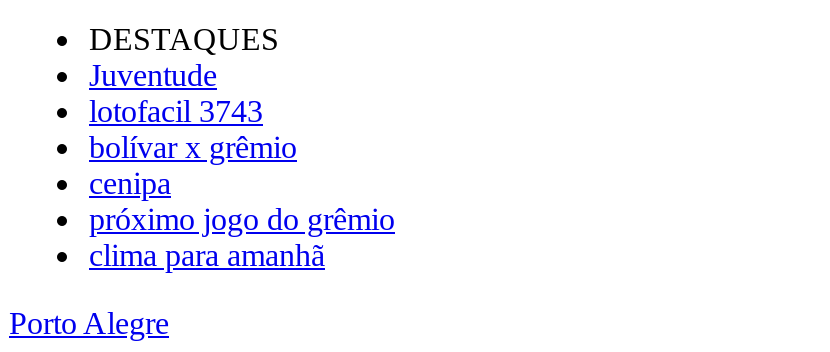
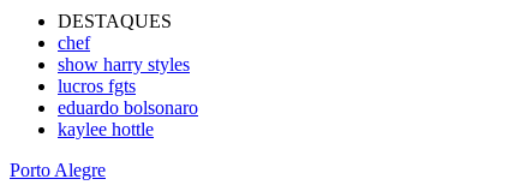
[89,58,395,272] Juventude | lotofacil 3743 | bolívar x grêmio | cenipa | próximo jogo do grêmio | clima para amanhã -> [58,32,198,139] chef | show harry styles | lucros fgts | eduardo bolsonaro | kaylee hottle

